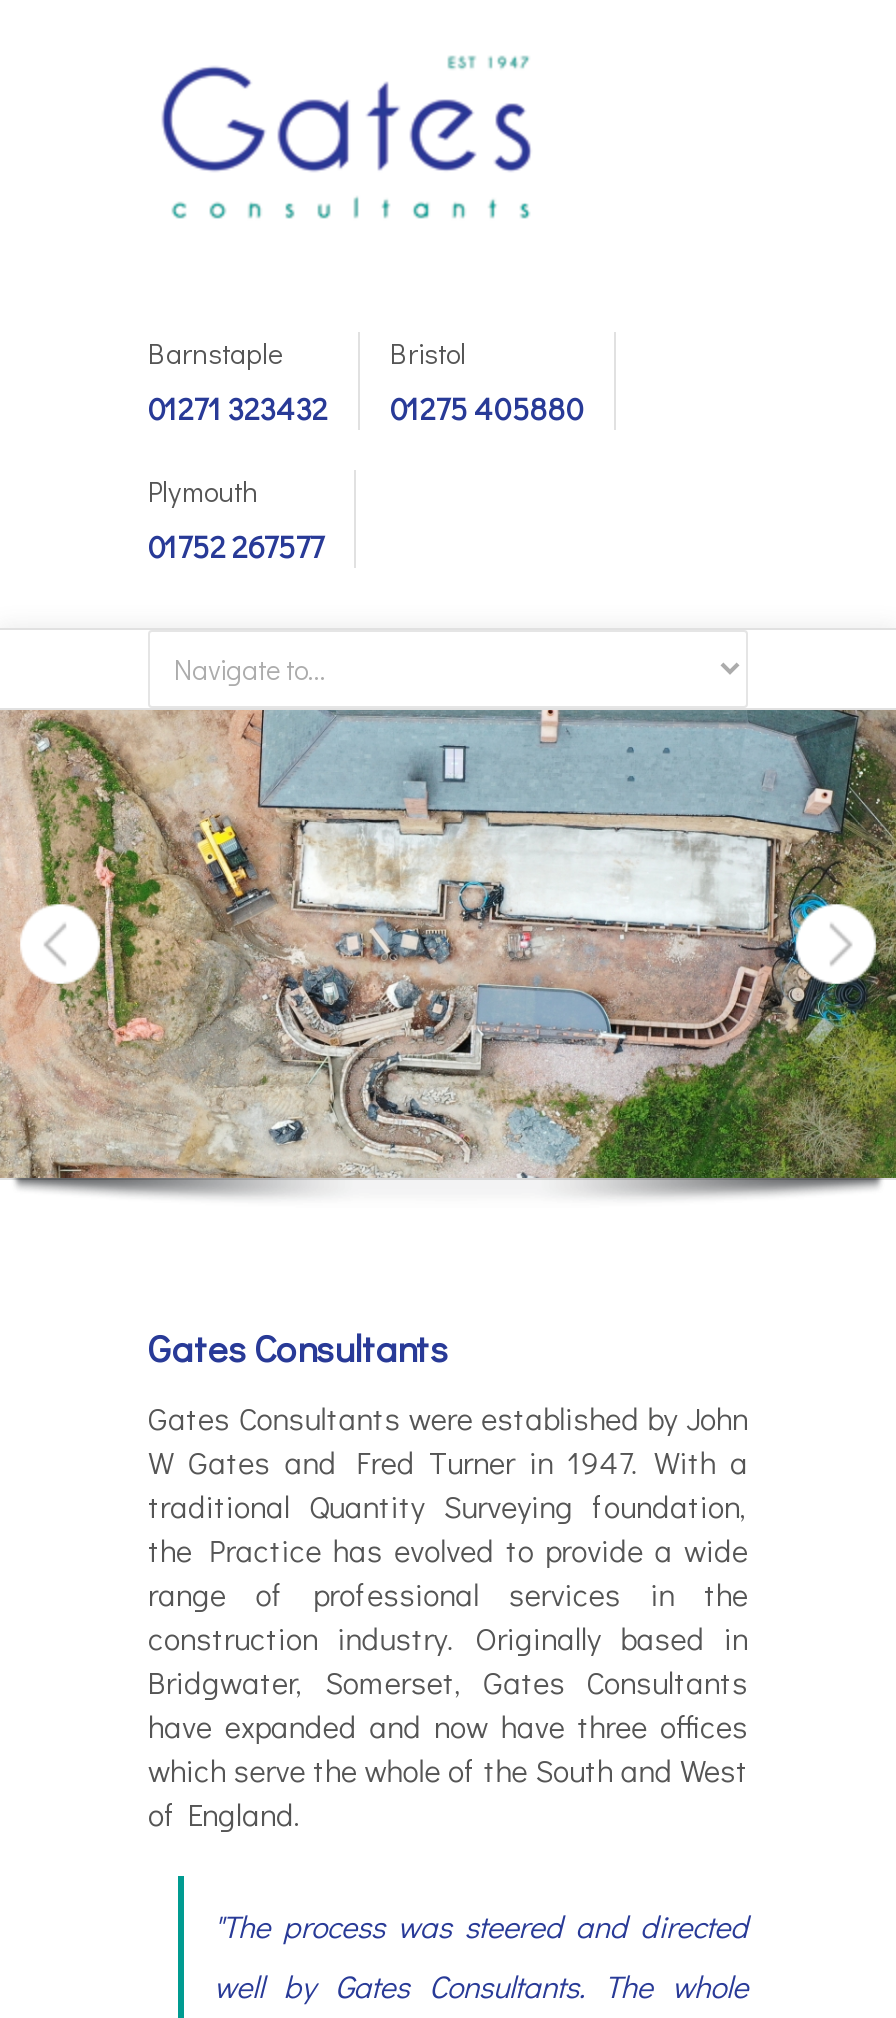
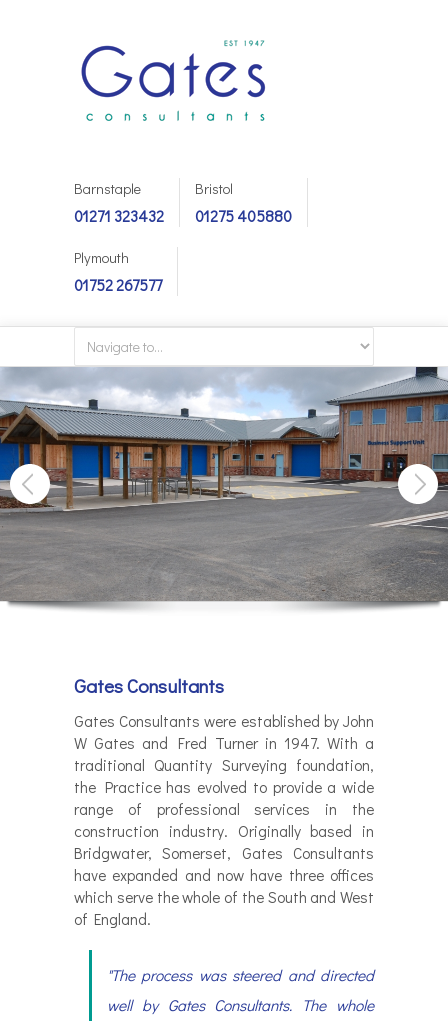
[6,708,890,1180] [image] -> [3,367,445,601] [image]

